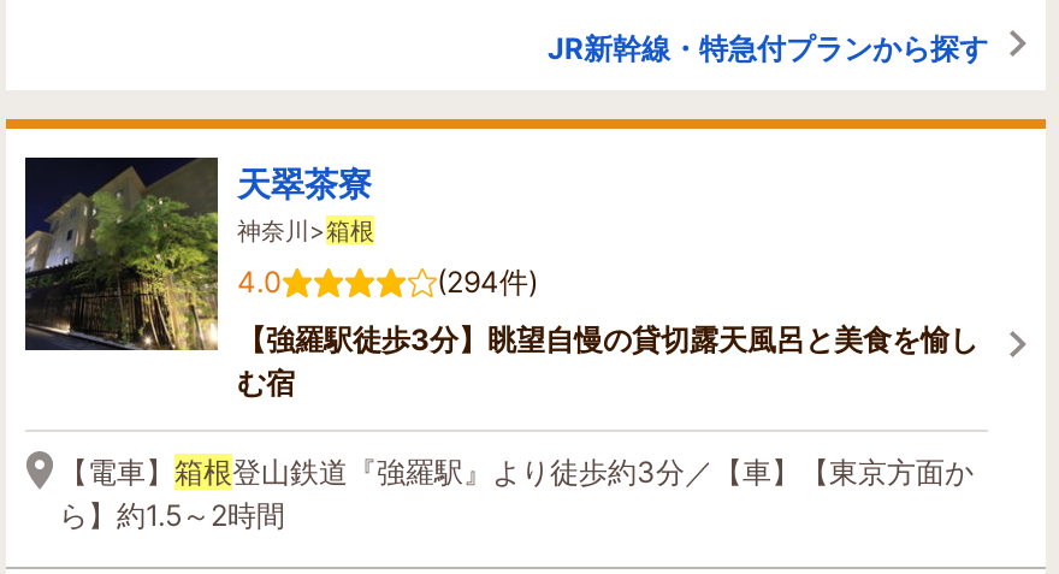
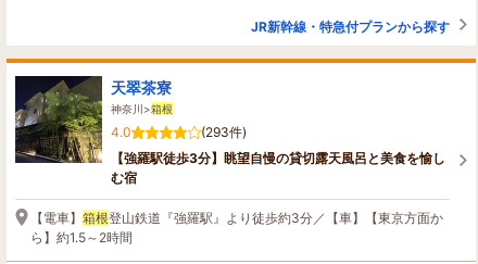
[437,263,538,299] (294件) -> [201,124,247,140] (293件)

